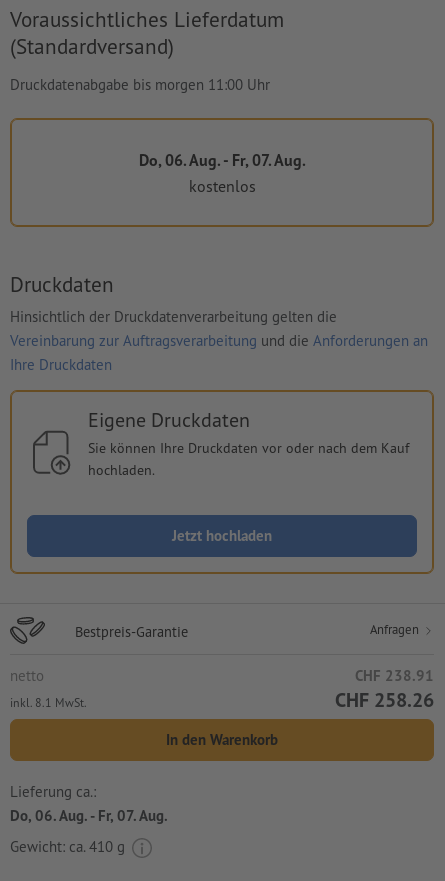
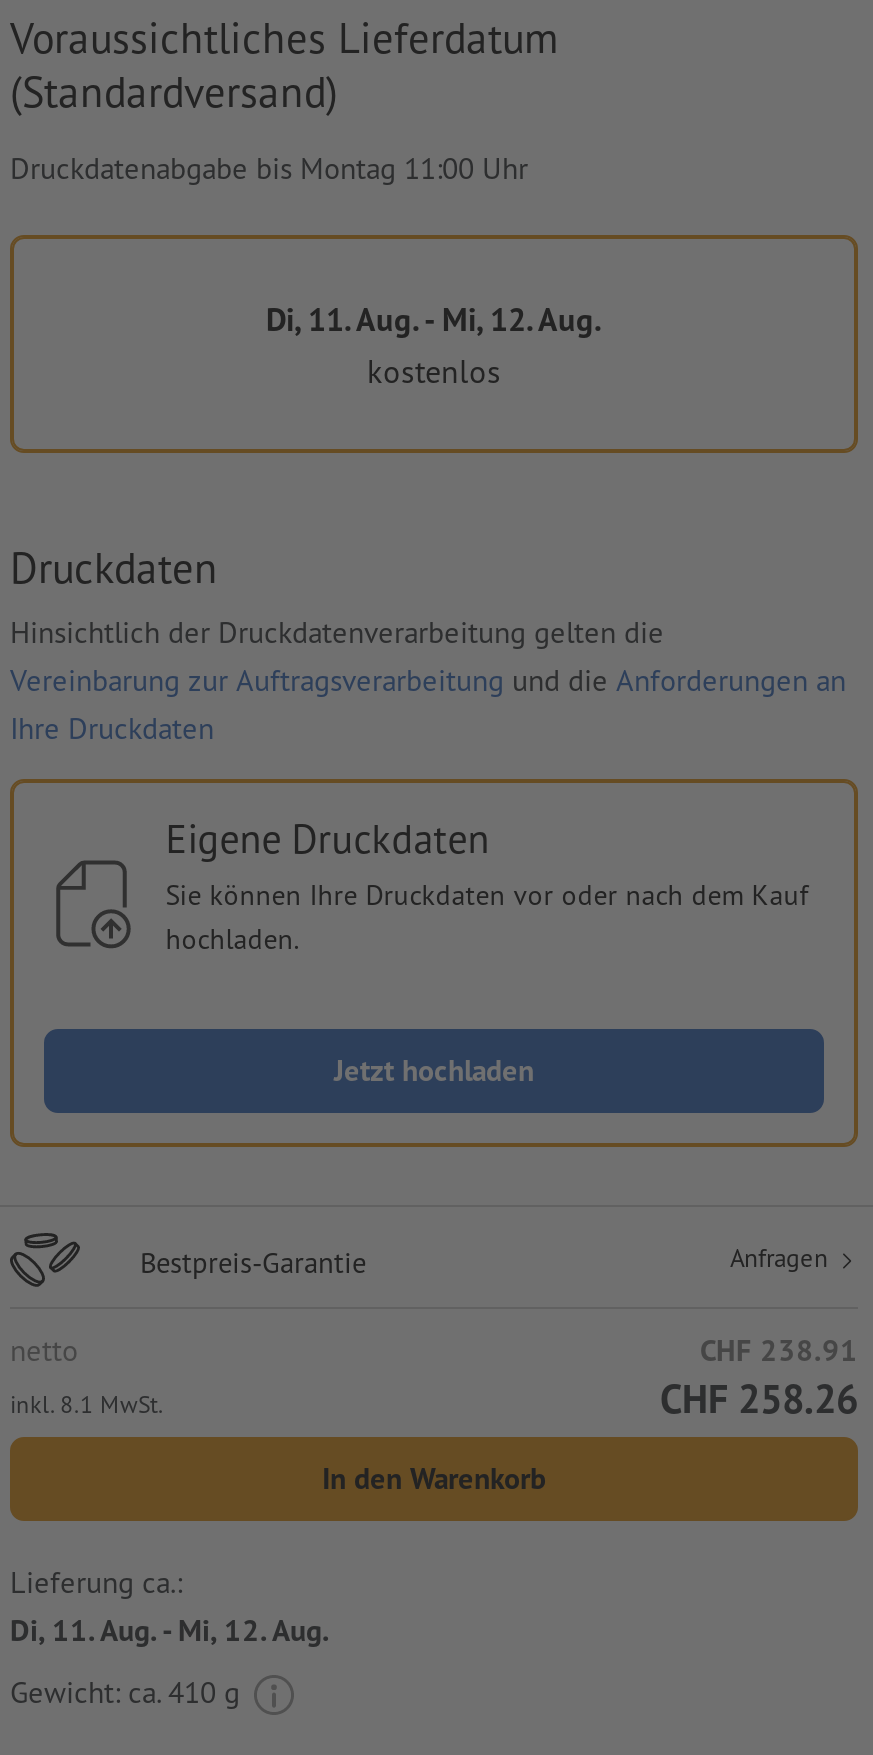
[10,75,270,94] Druckdatenabgabe bis morgen 11:00 Uhr -> [10,149,528,187] Druckdatenabgabe bis Montag 11:00 Uhr
[138,150,305,170] Do, 06. Aug. - Fr, 07. Aug. -> [266,299,602,339] Di, 11. Aug. - Mi, 12. Aug.
[10,806,168,825] Do, 06. Aug. - Fr, 07. Aug. -> [10,1612,330,1650] Di, 11. Aug. - Mi, 12. Aug.

